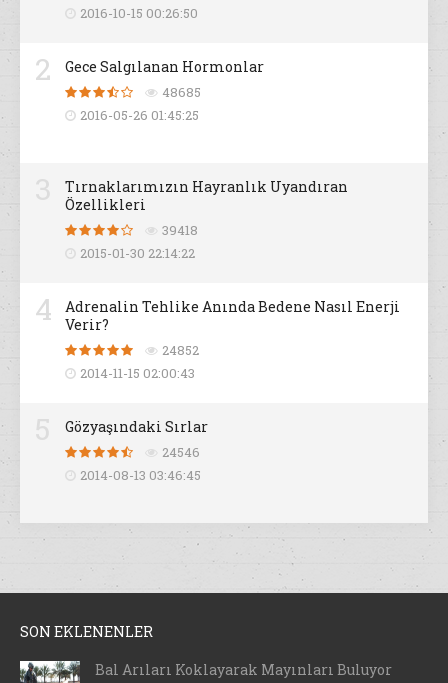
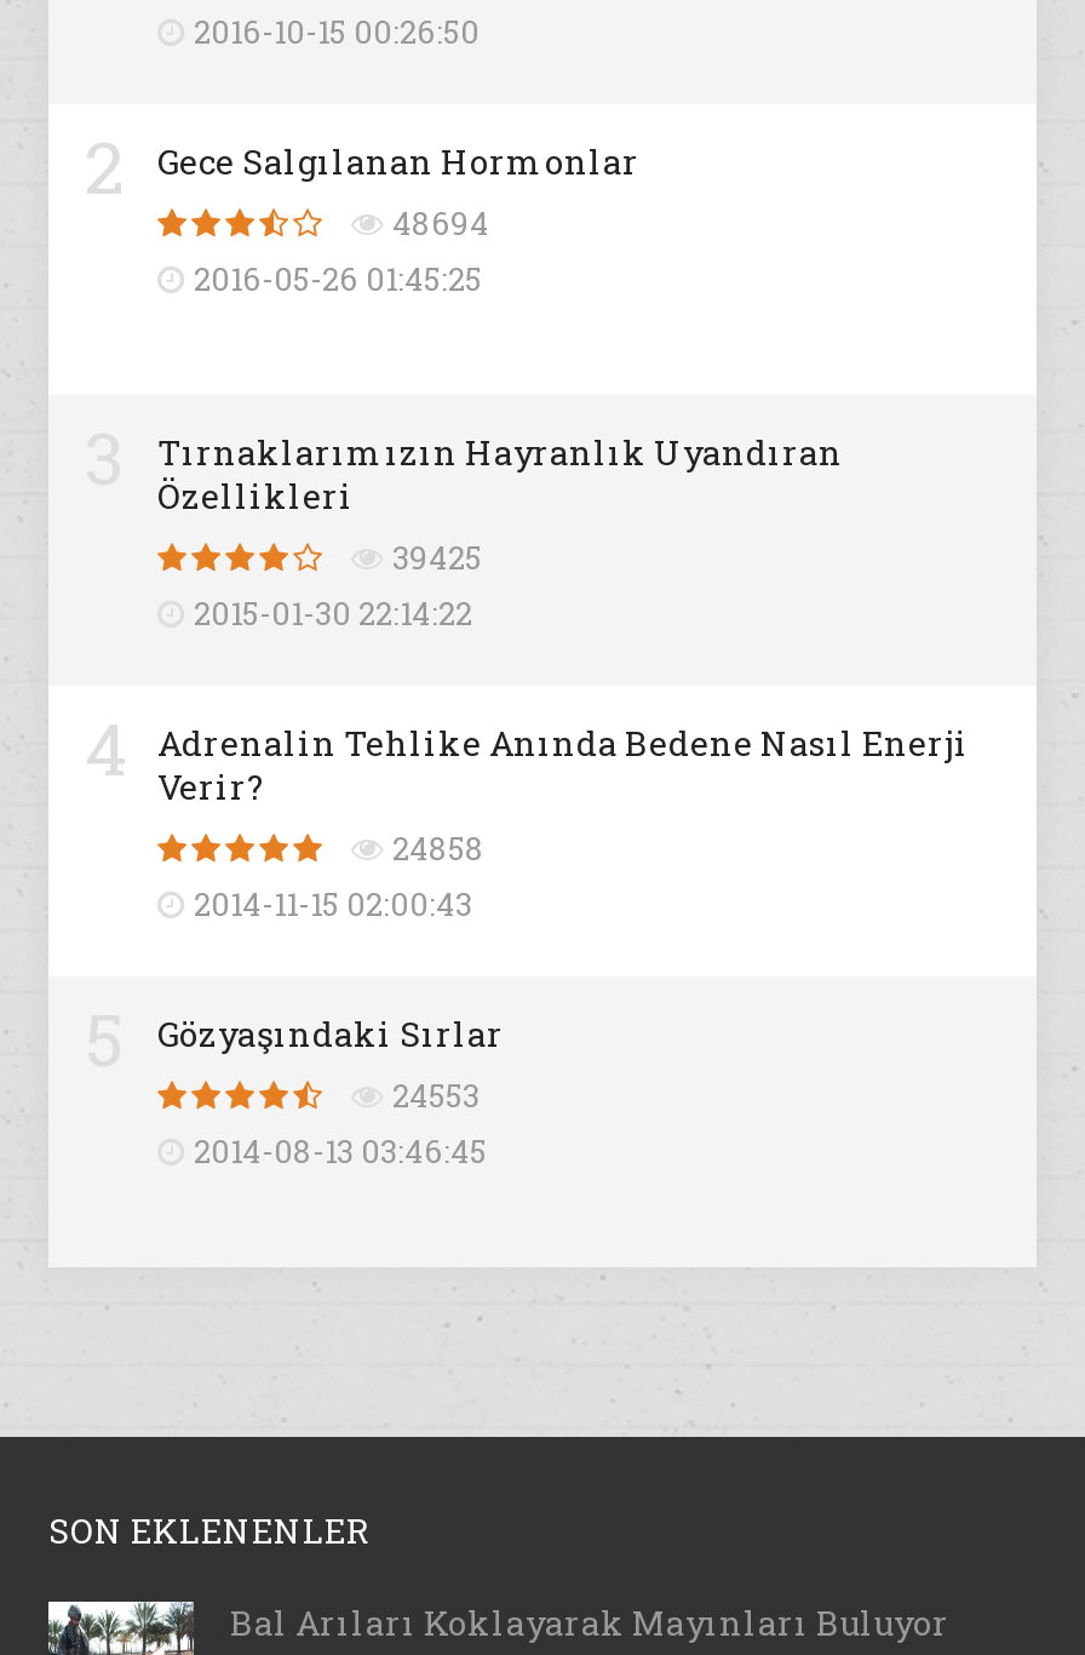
[162,83,201,101] 48685 -> [392,202,489,245] 48694
[162,221,198,239] 39418 -> [392,536,482,580] 39425
[162,341,199,359] 24852 -> [392,827,484,870] 24858
[162,443,200,461] 24546 -> [392,1074,480,1118] 24553

